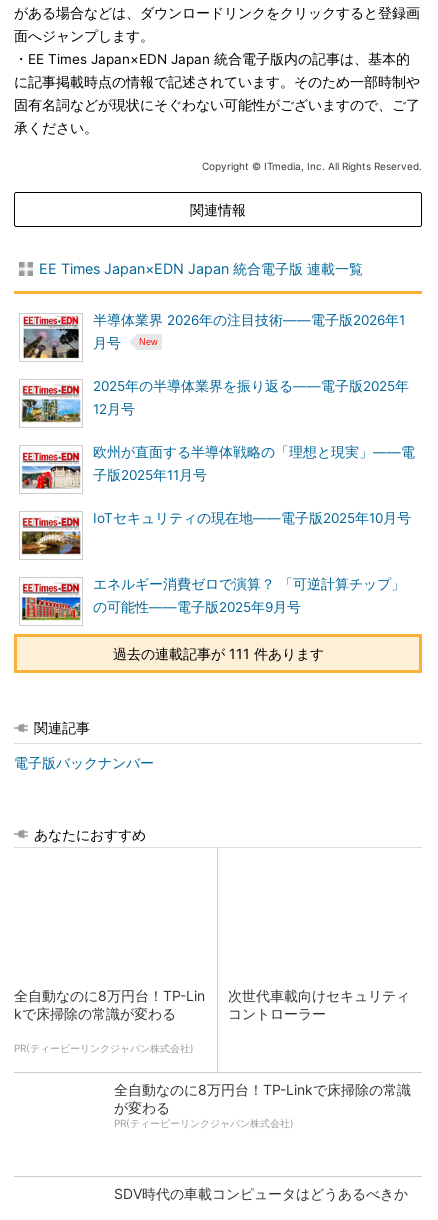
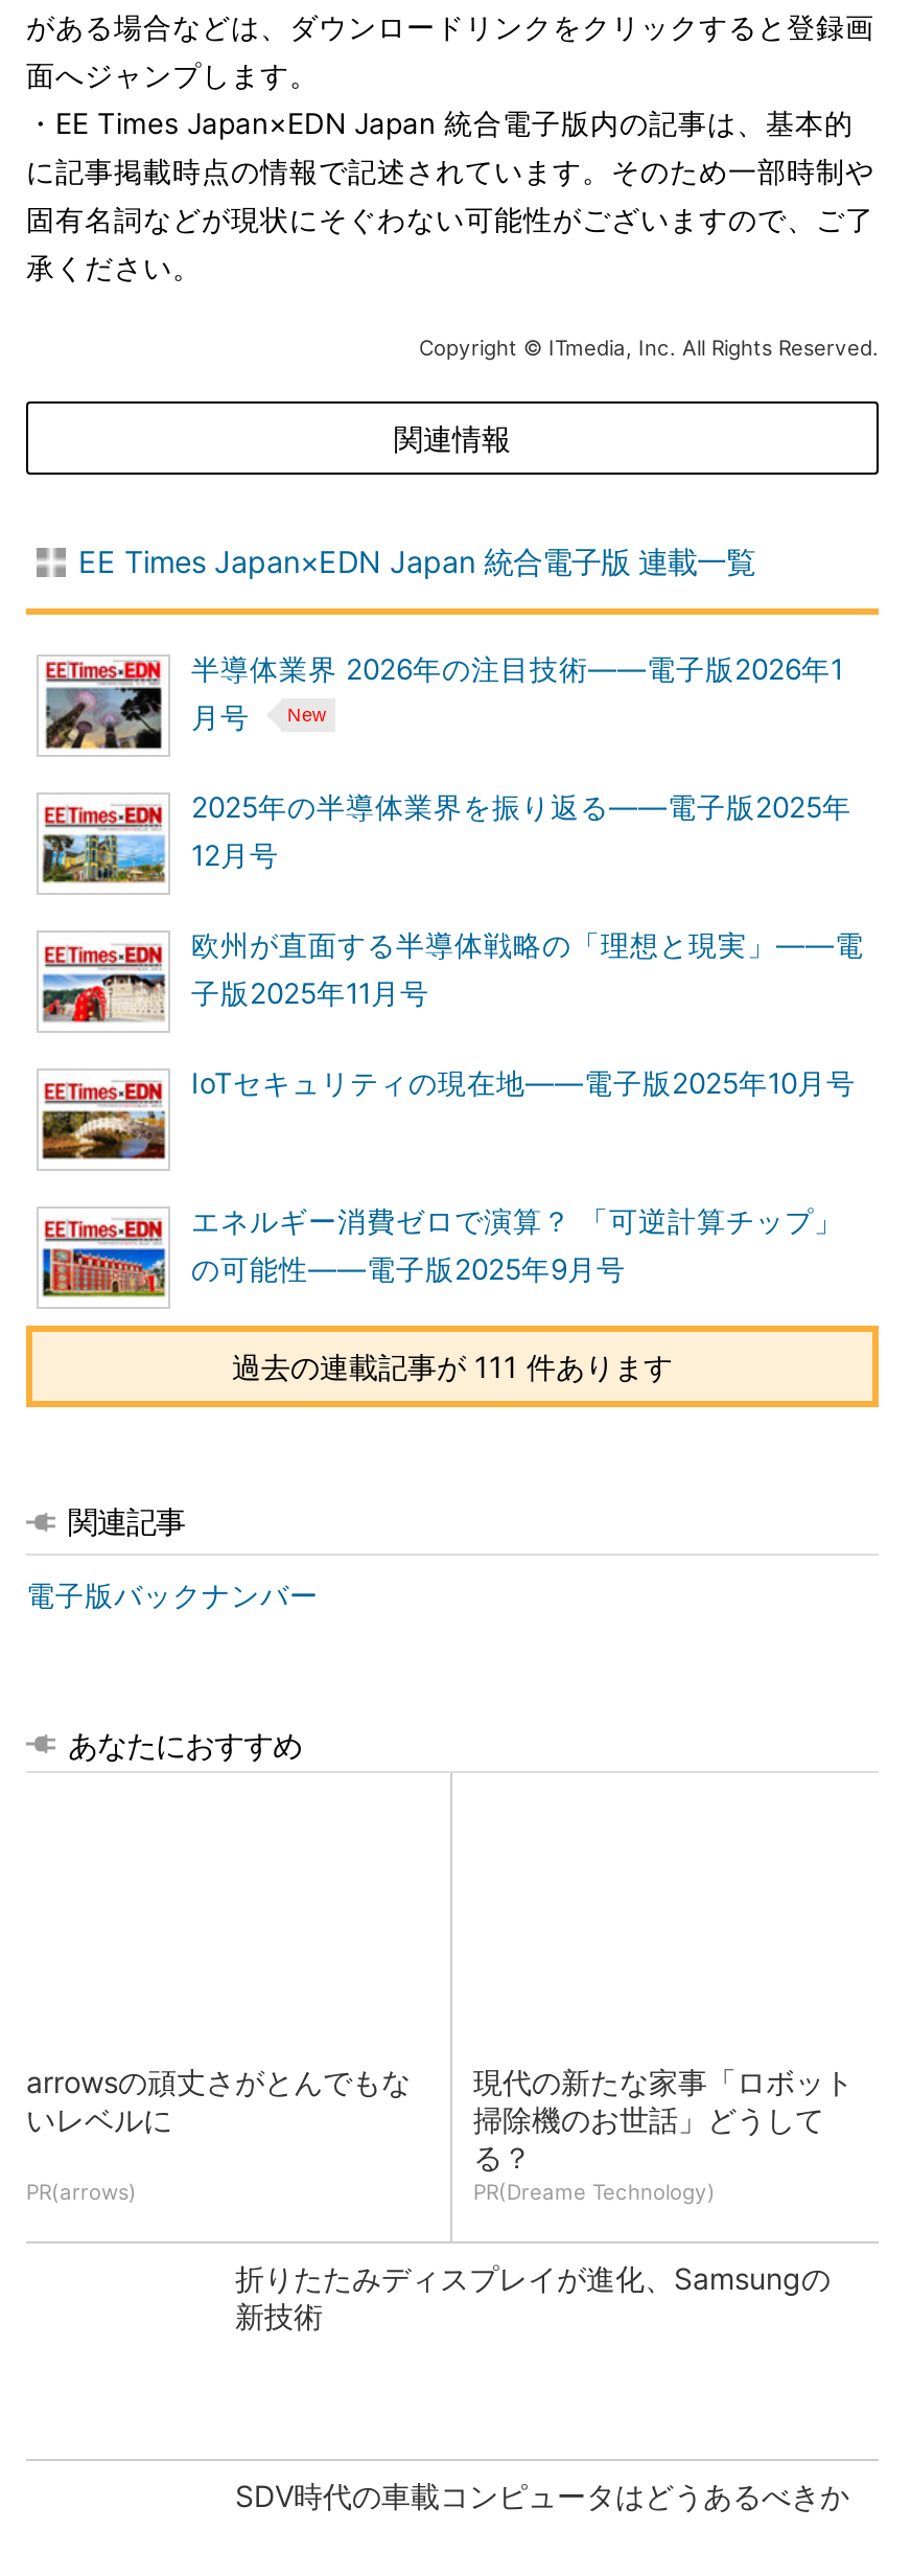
[14,987,205,1022] 全自動なのに8万円台！TP-Lin | kで床掃除の常識が変わる -> [26,2064,411,2137] arrowsの頑丈さがとんでもな | いレベルに
[228,987,410,1022] 次世代車載向けセキュリティ | コントローラー -> [473,2064,854,2204] 現代の新たな家事「ロボット | 掃除機のお世話」どうして | る？ | PR(Dreame Technology)
[14,1042,194,1054] PR(ティーピーリンクジャパン株式会社) -> [26,2179,137,2204] PR(arrows)
[114,1081,411,1129] 全自動なのに8万円台！TP-Linkで床掃除の常識 | が変わる | PR(ティーピーリンクジャパン株式会社) -> [235,2260,831,2333] 折りたたみディスプレイが進化、Samsungの | 新技術

